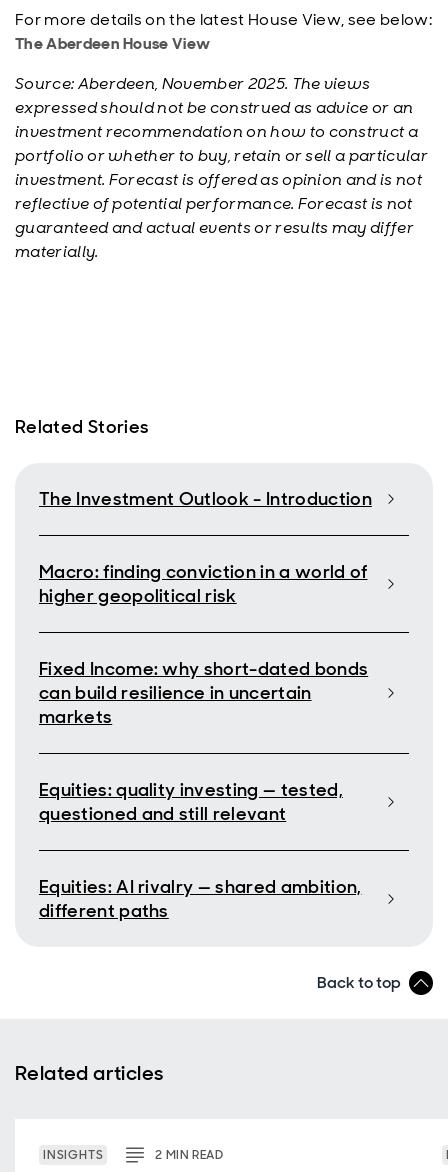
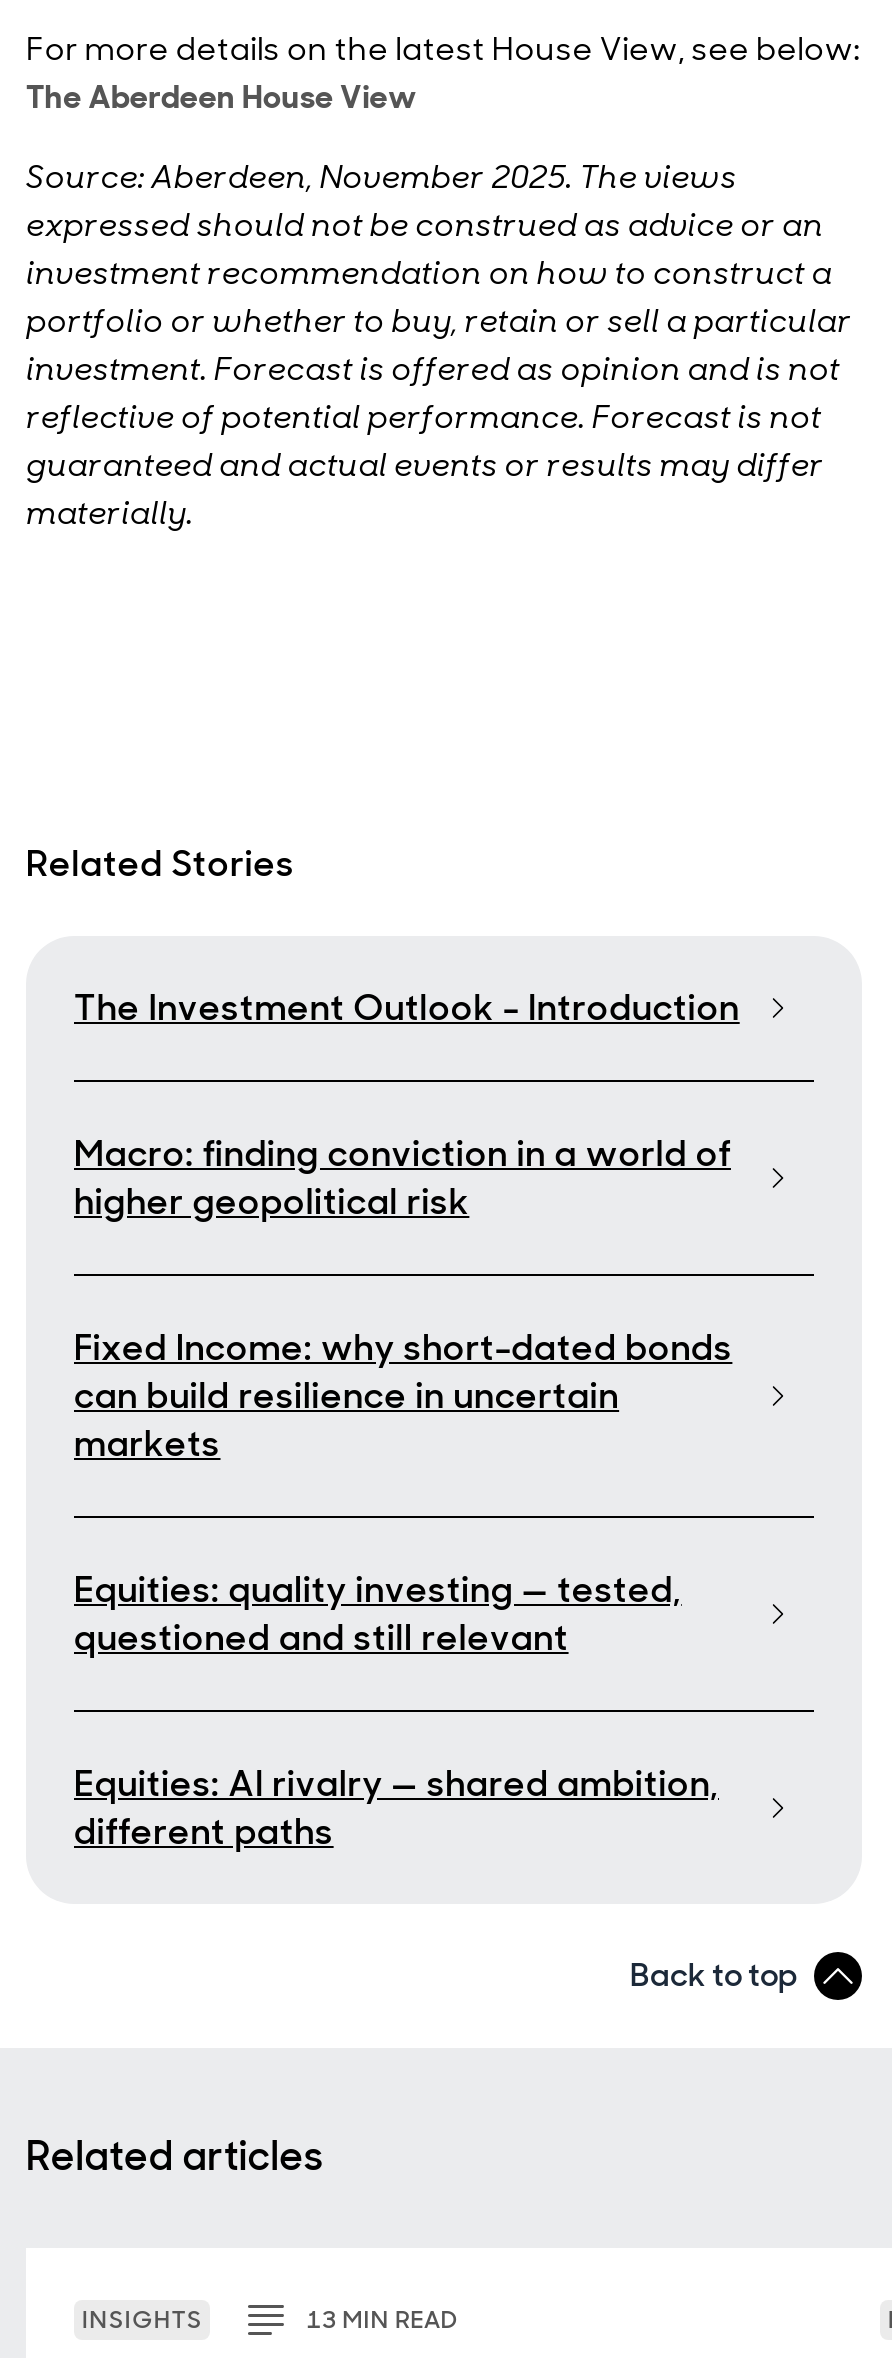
[155,1147,223,1163] 2 MIN READ -> [307,2304,458,2336] 13 MIN READ

